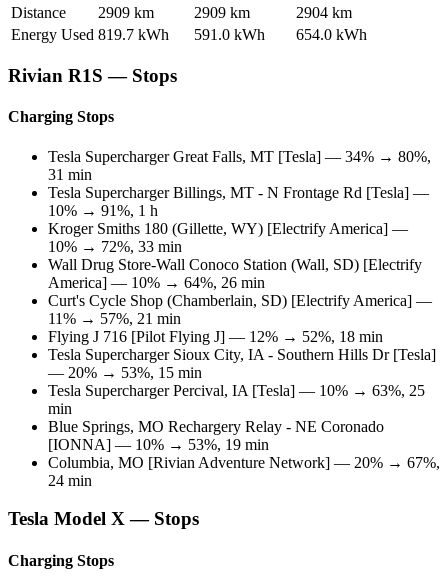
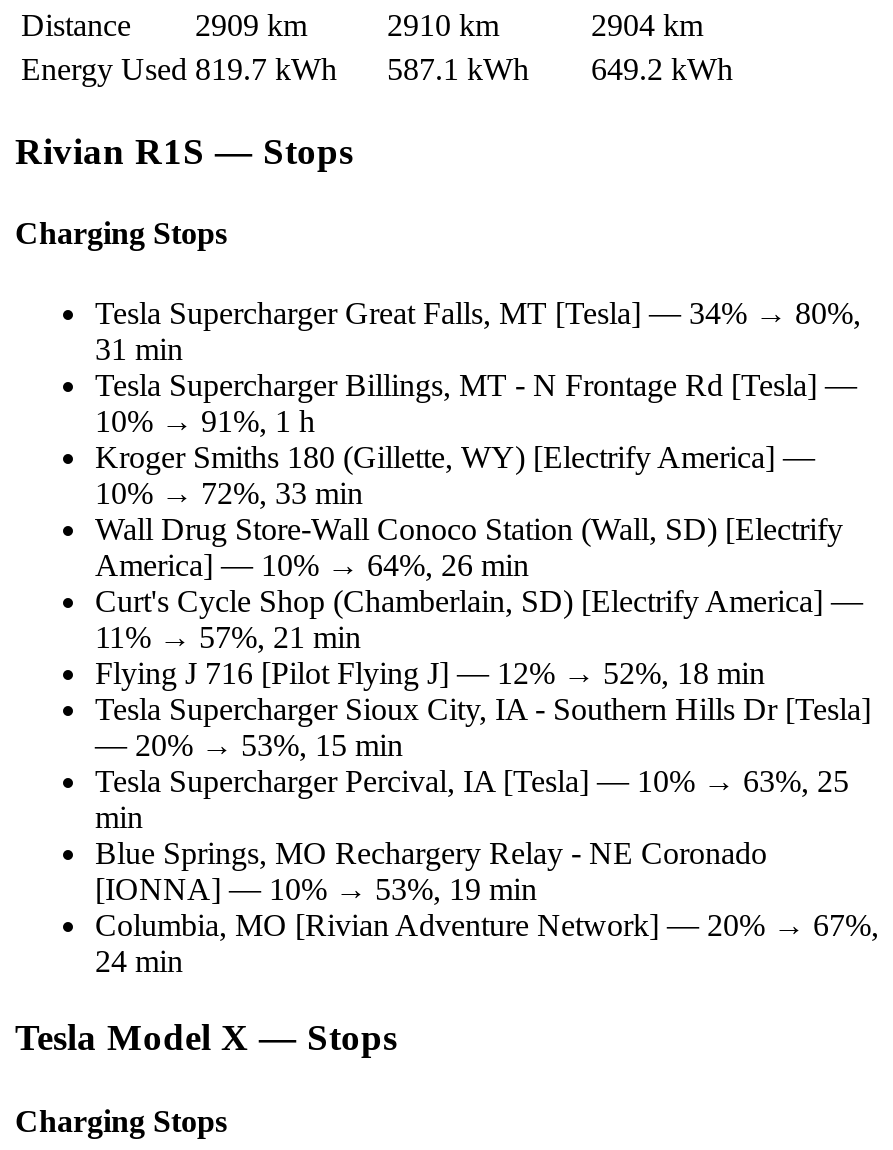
[194,3,250,20] 2909 km -> [387,7,499,41] 2910 km
[194,25,265,42] 591.0 kWh -> [387,51,529,85] 587.1 kWh
[296,25,367,42] 654.0 kWh -> [591,51,733,85] 649.2 kWh

